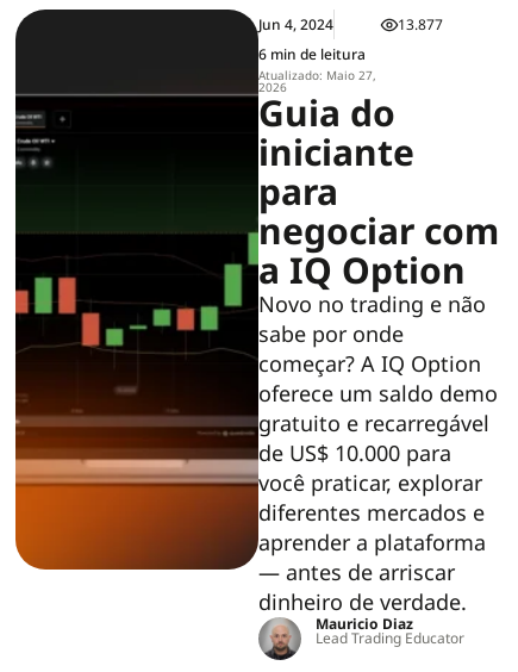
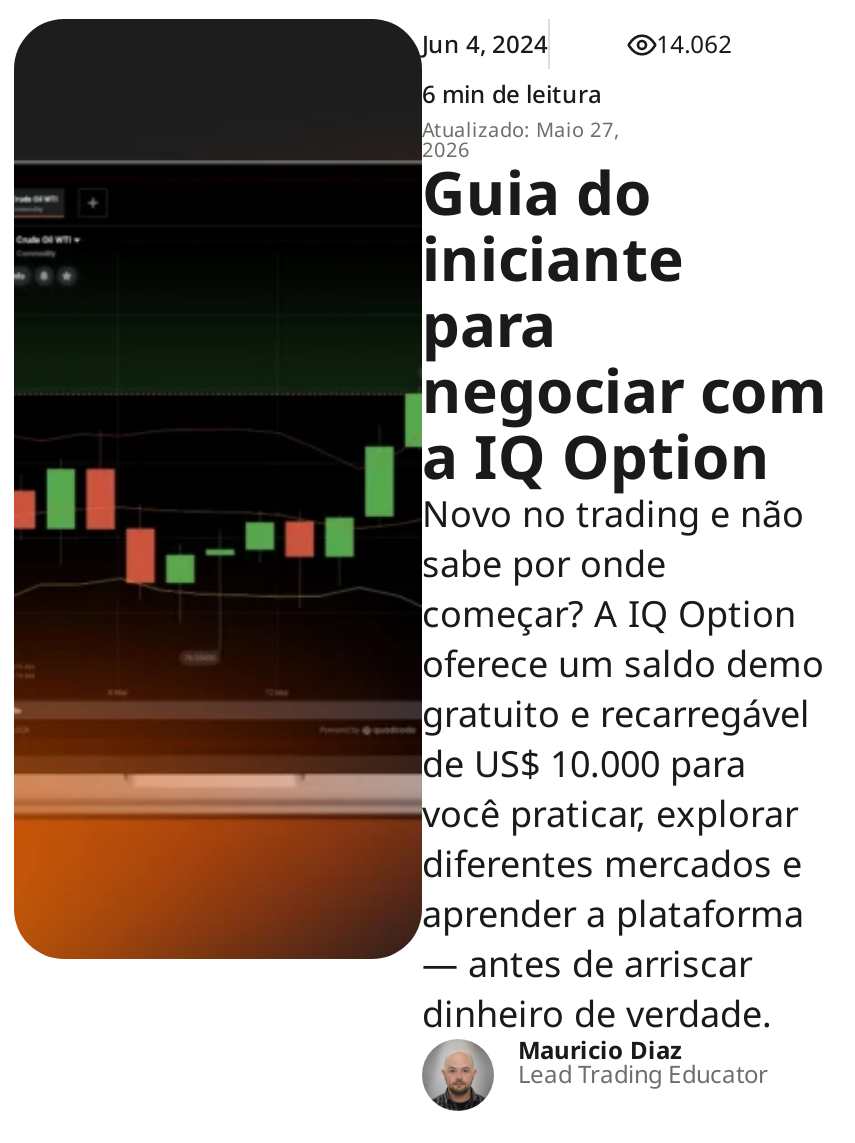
[398,15,443,35] 13.877 -> [656,28,732,62] 14.062

